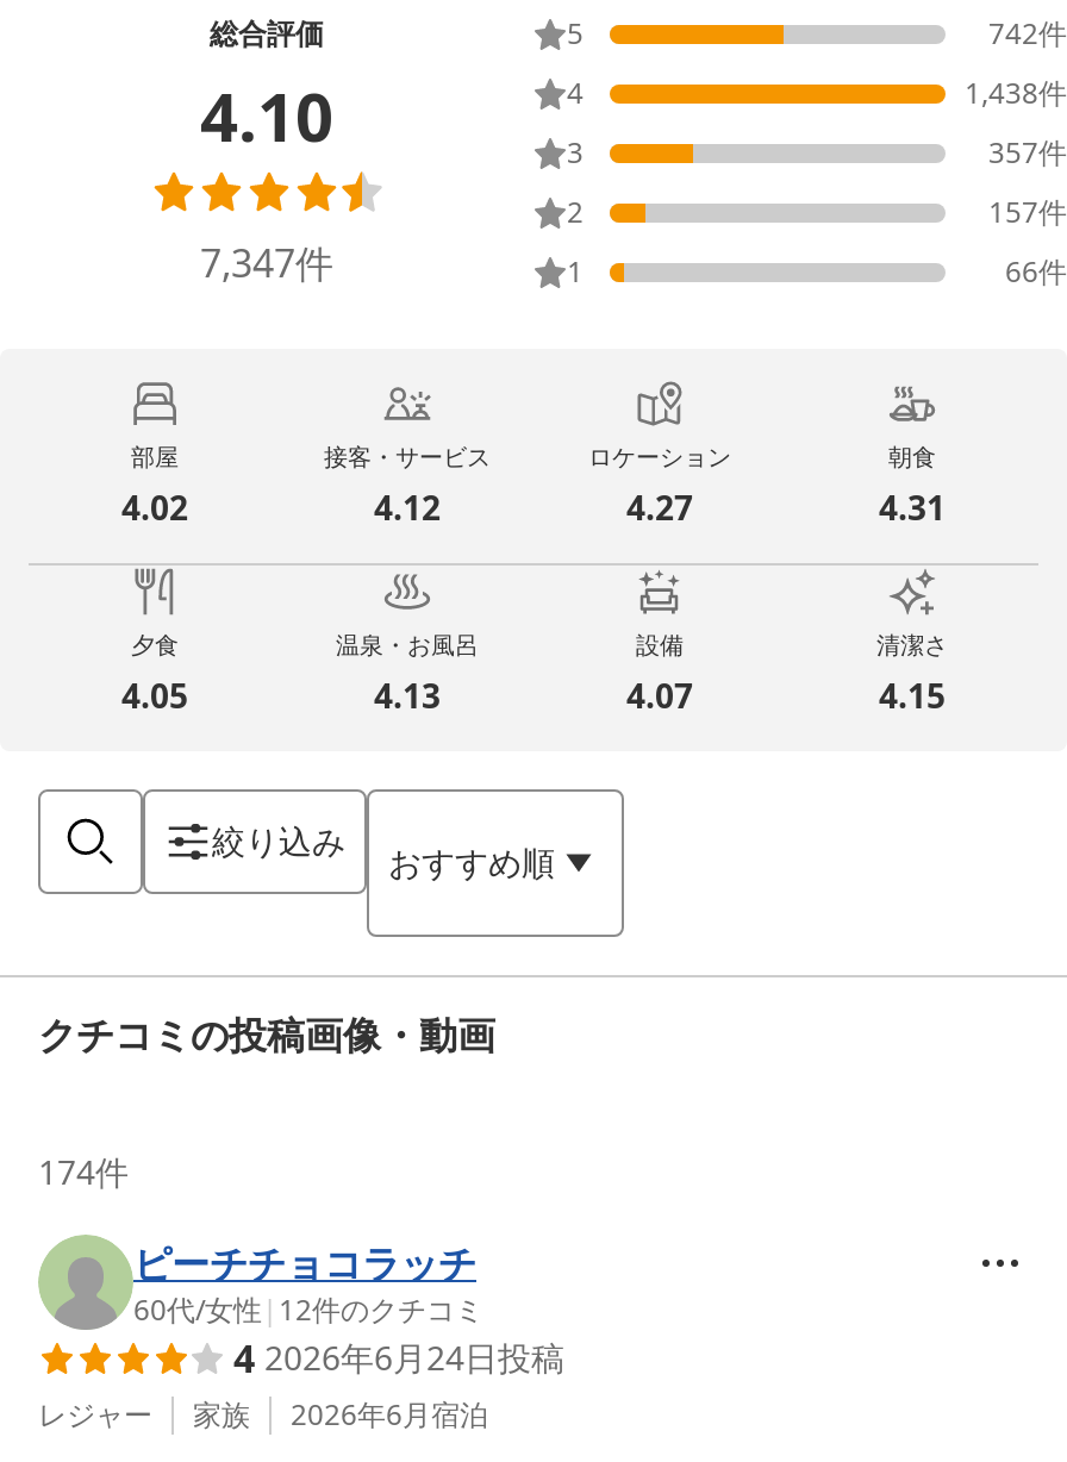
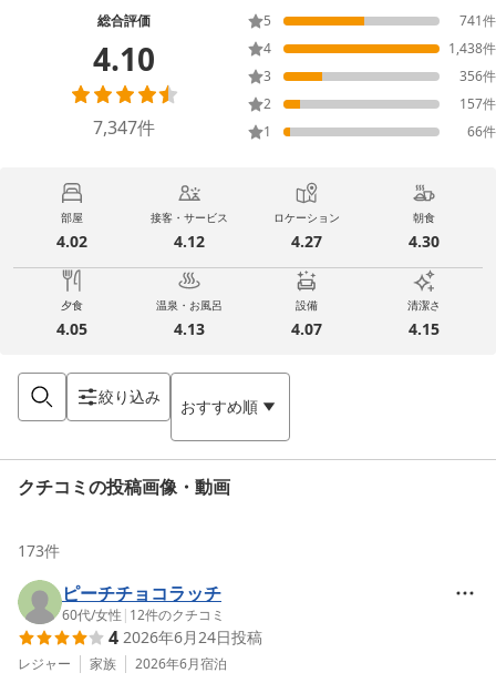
[988,14,1067,55] 742件 -> [459,12,496,30] 741件
[988,132,1067,173] 357件 -> [459,67,496,85] 356件
[879,485,946,530] 4.31 -> [409,231,440,252] 4.30
[38,1149,129,1194] 174件 -> [18,540,60,561] 173件

